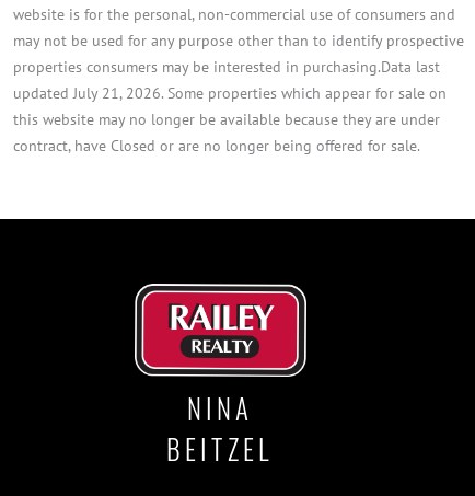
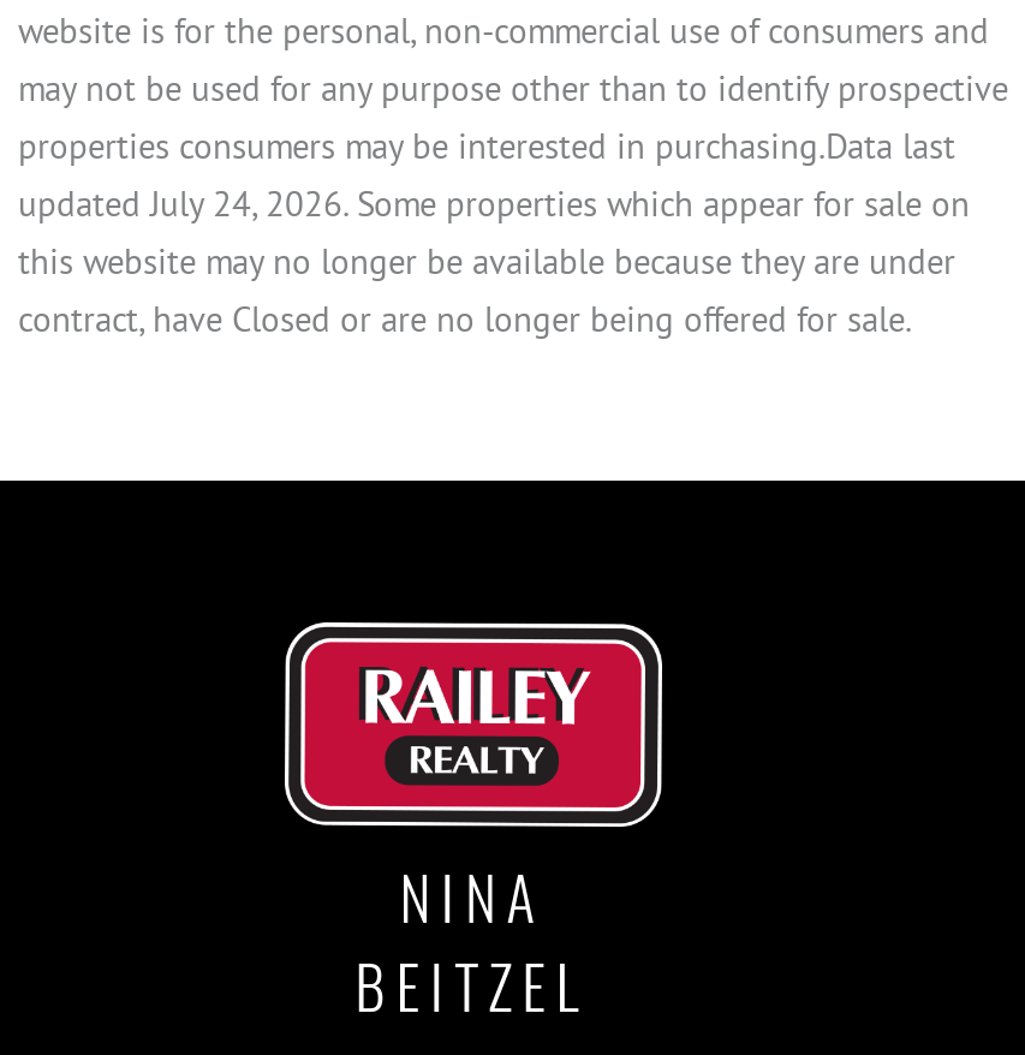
[13,82,447,103] updated July 21, 2026. Some properties which appear for sale on -> [18,180,970,225] updated July 24, 2026. Some properties which appear for sale on

